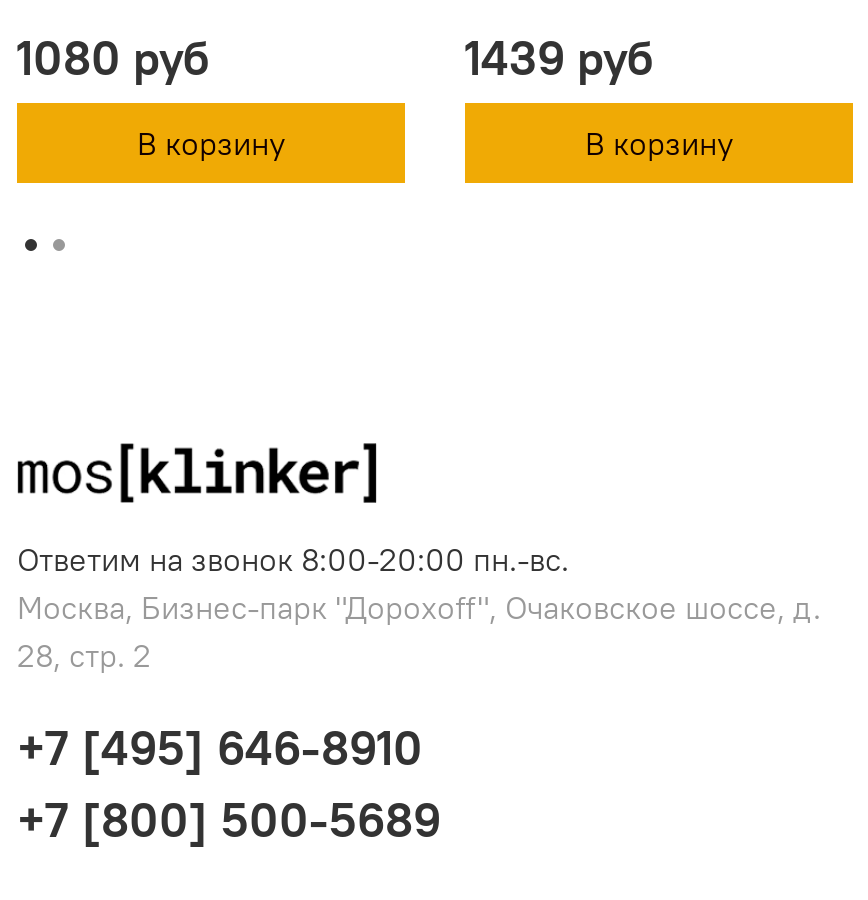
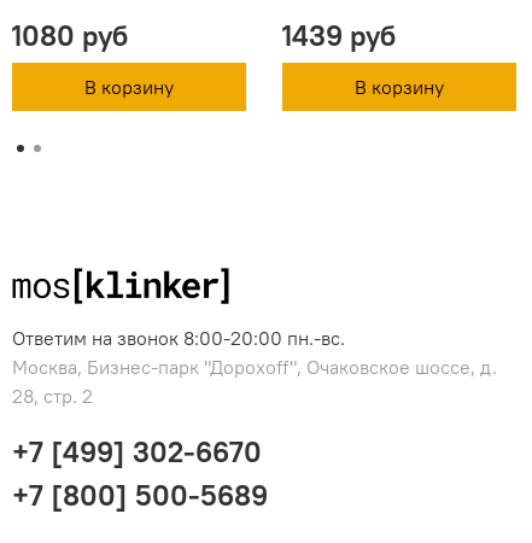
[17,717,423,777] +7 [495] 646-8910 -> [12,433,262,469] +7 [499] 302-6670

